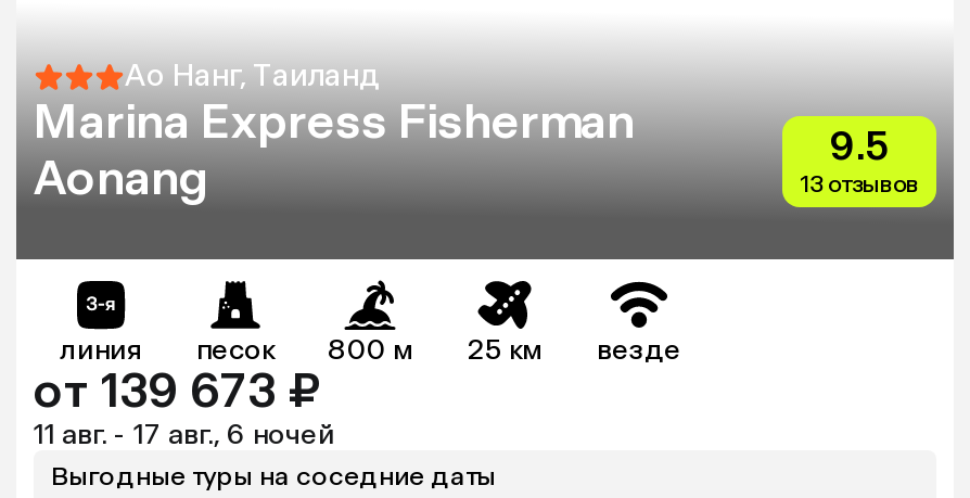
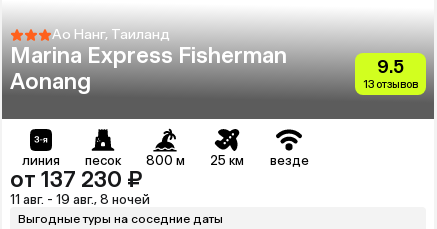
[34,361,320,420] от 139 673 ₽ -> [10,166,142,193] от 137 230 ₽
[34,418,335,450] 11 авг. - 17 авг., 6 ночей -> [10,192,150,207] 11 авг. - 19 авг., 8 ночей

